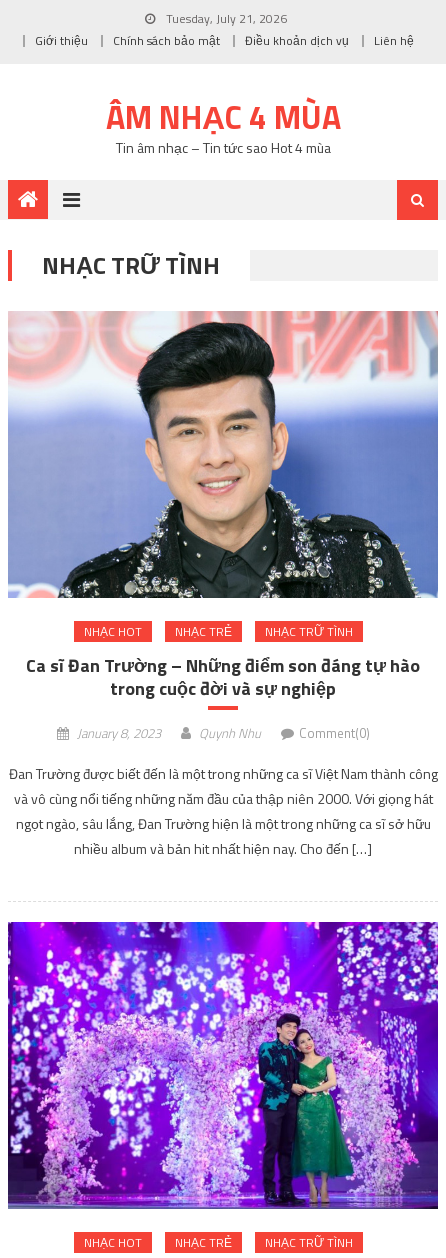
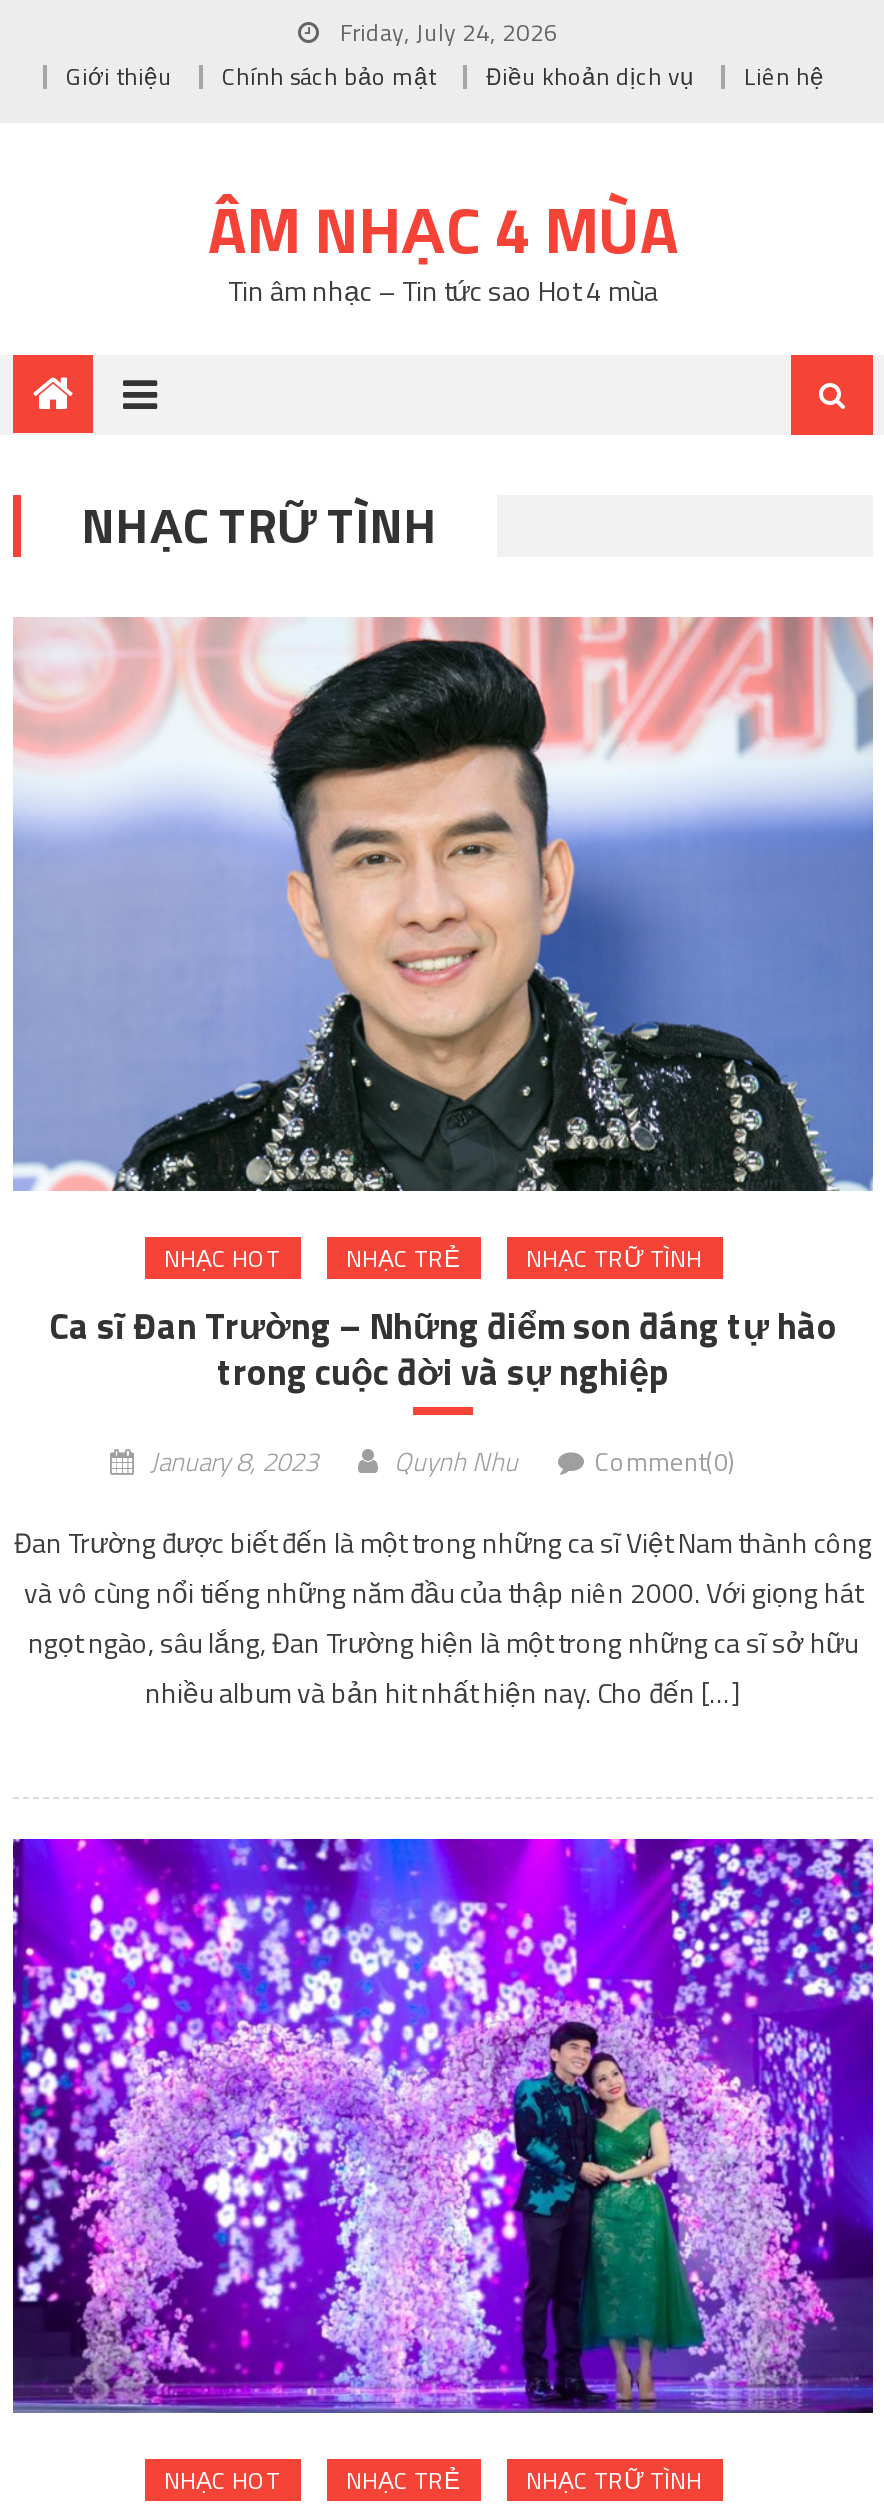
[162,9,286,28] Tuesday, July 21, 2026 -> [334,13,558,51] Friday, July 24, 2026

